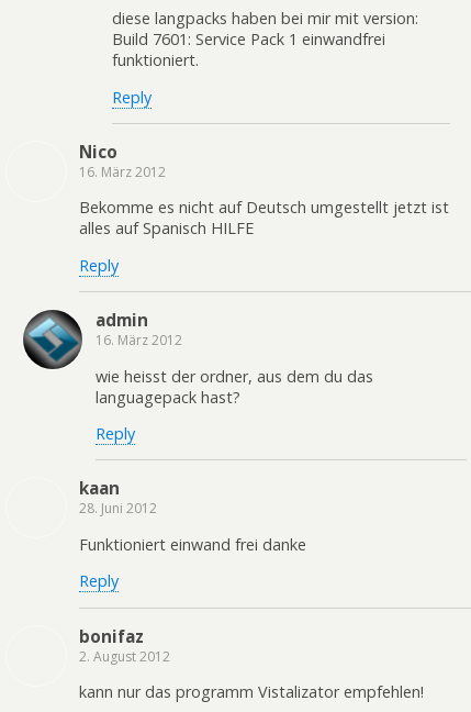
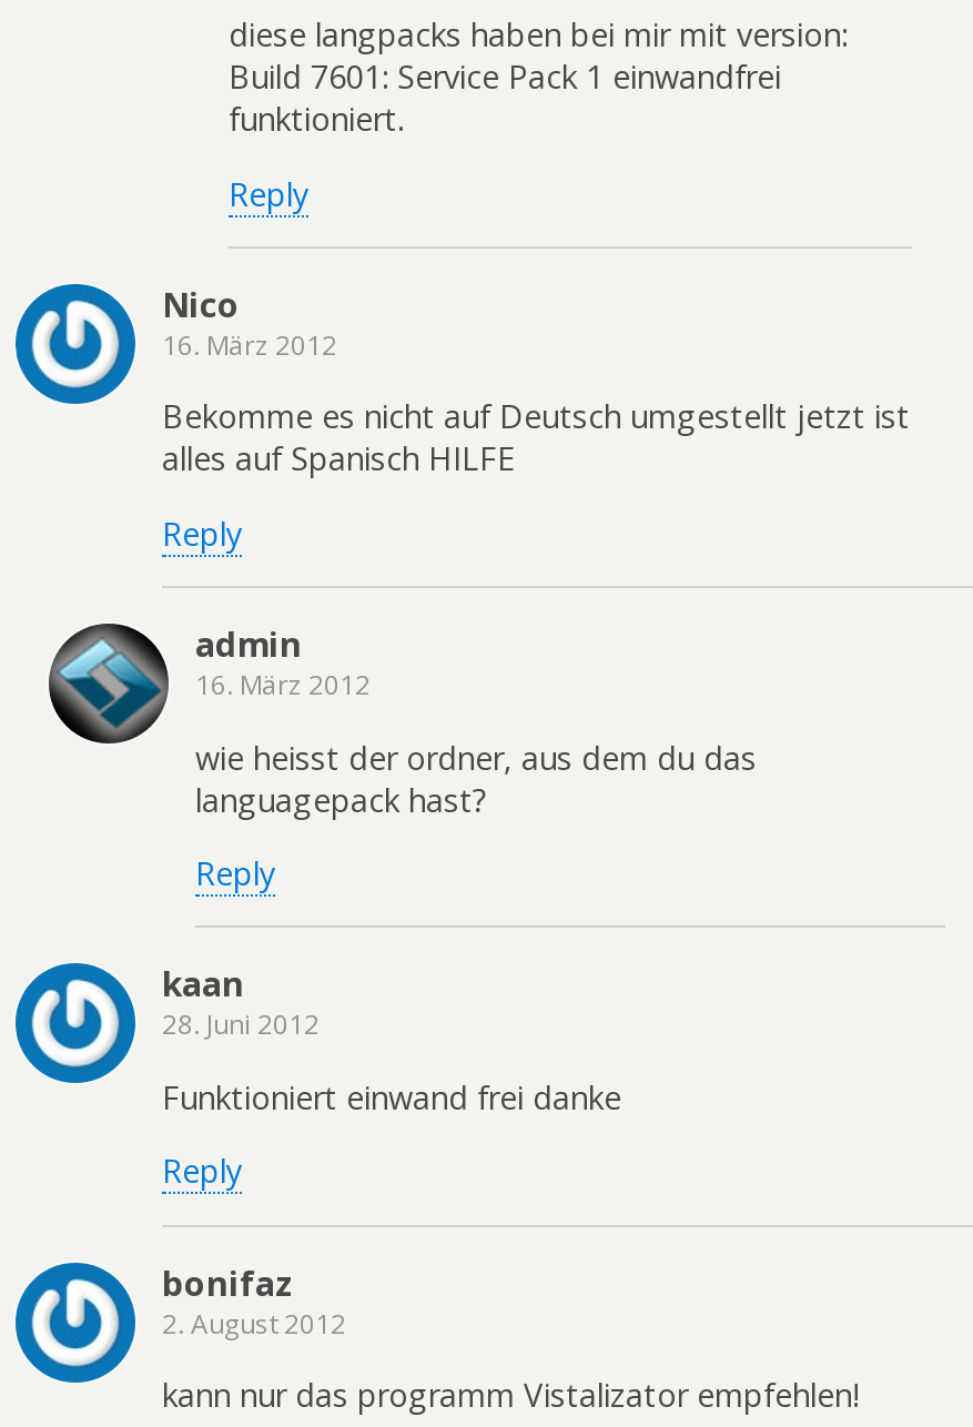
none -> [13,282,138,406] [image]
none -> [13,961,138,1085] [image]
none -> [13,1261,138,1385] [image]

